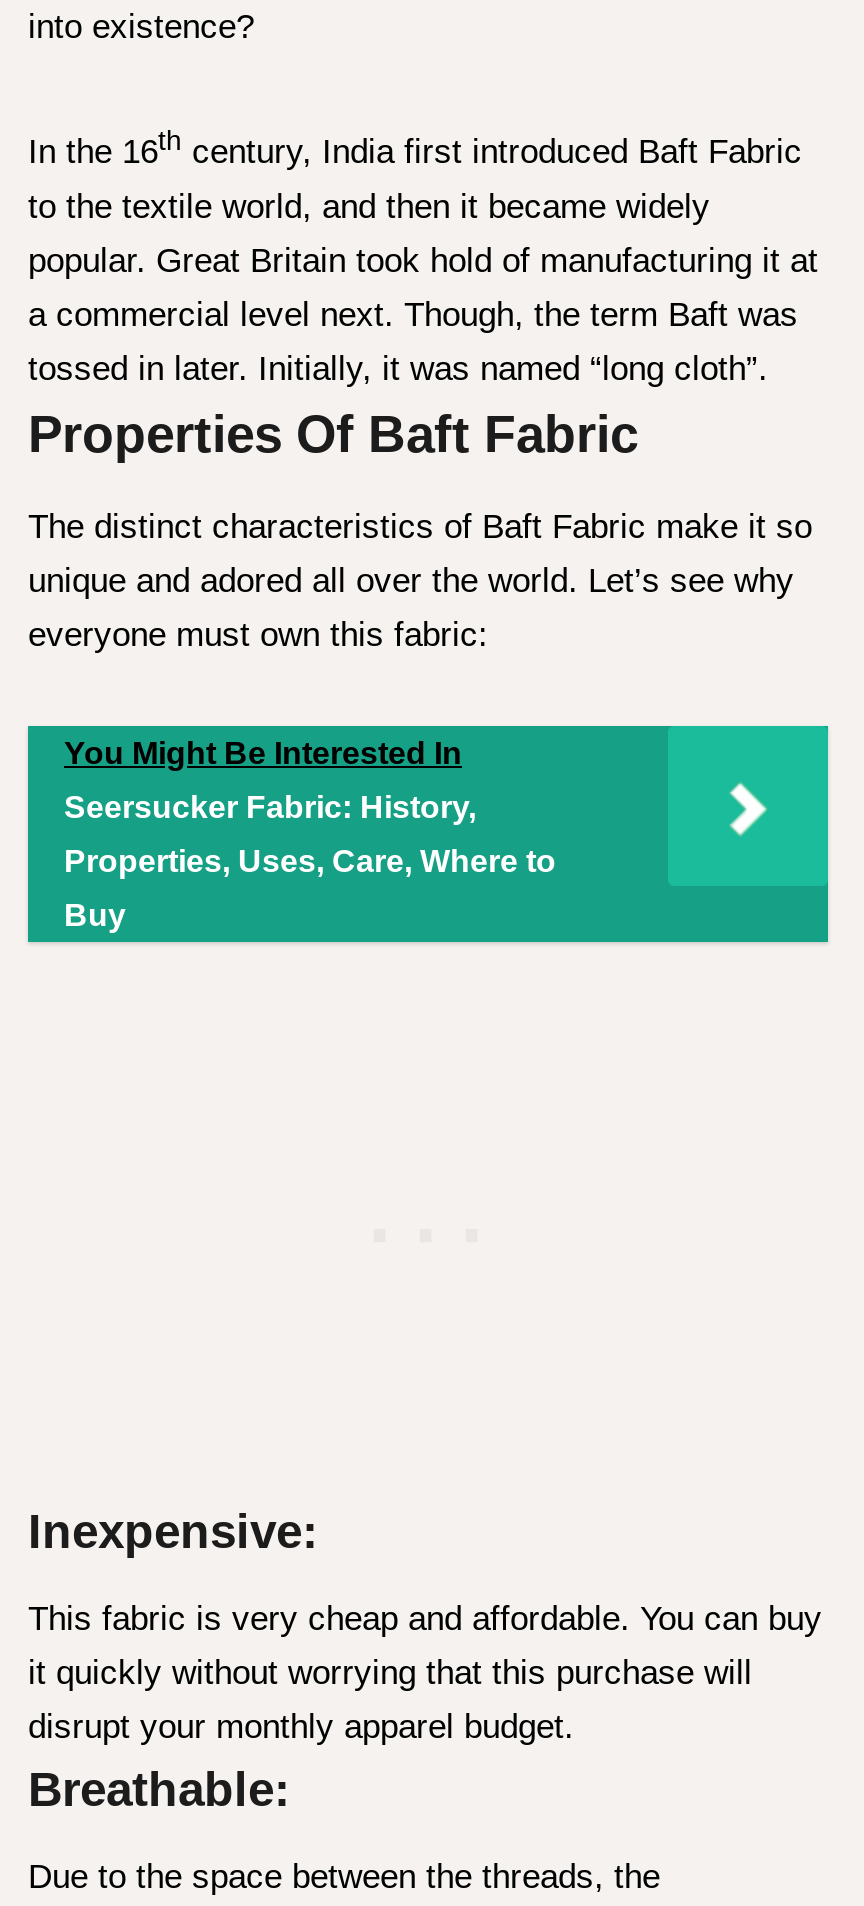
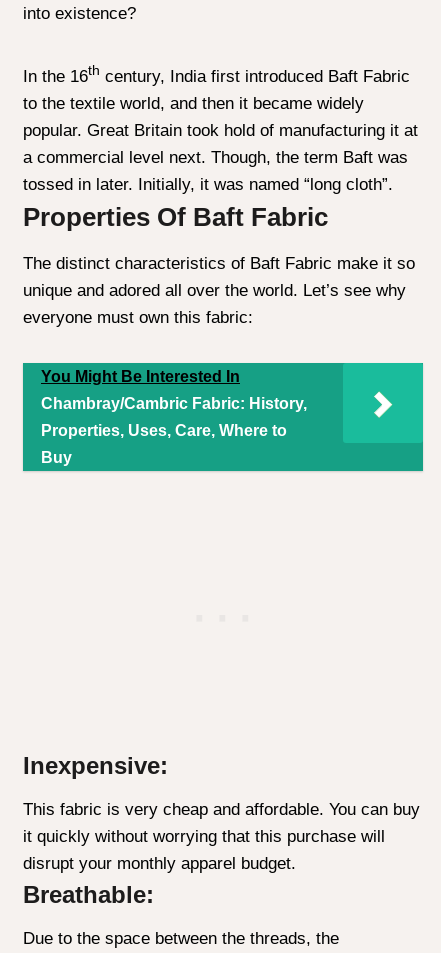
[64,789,476,823] Seersucker Fabric: History, -> [41,395,307,412] Chambray/Cambric Fabric: History,

